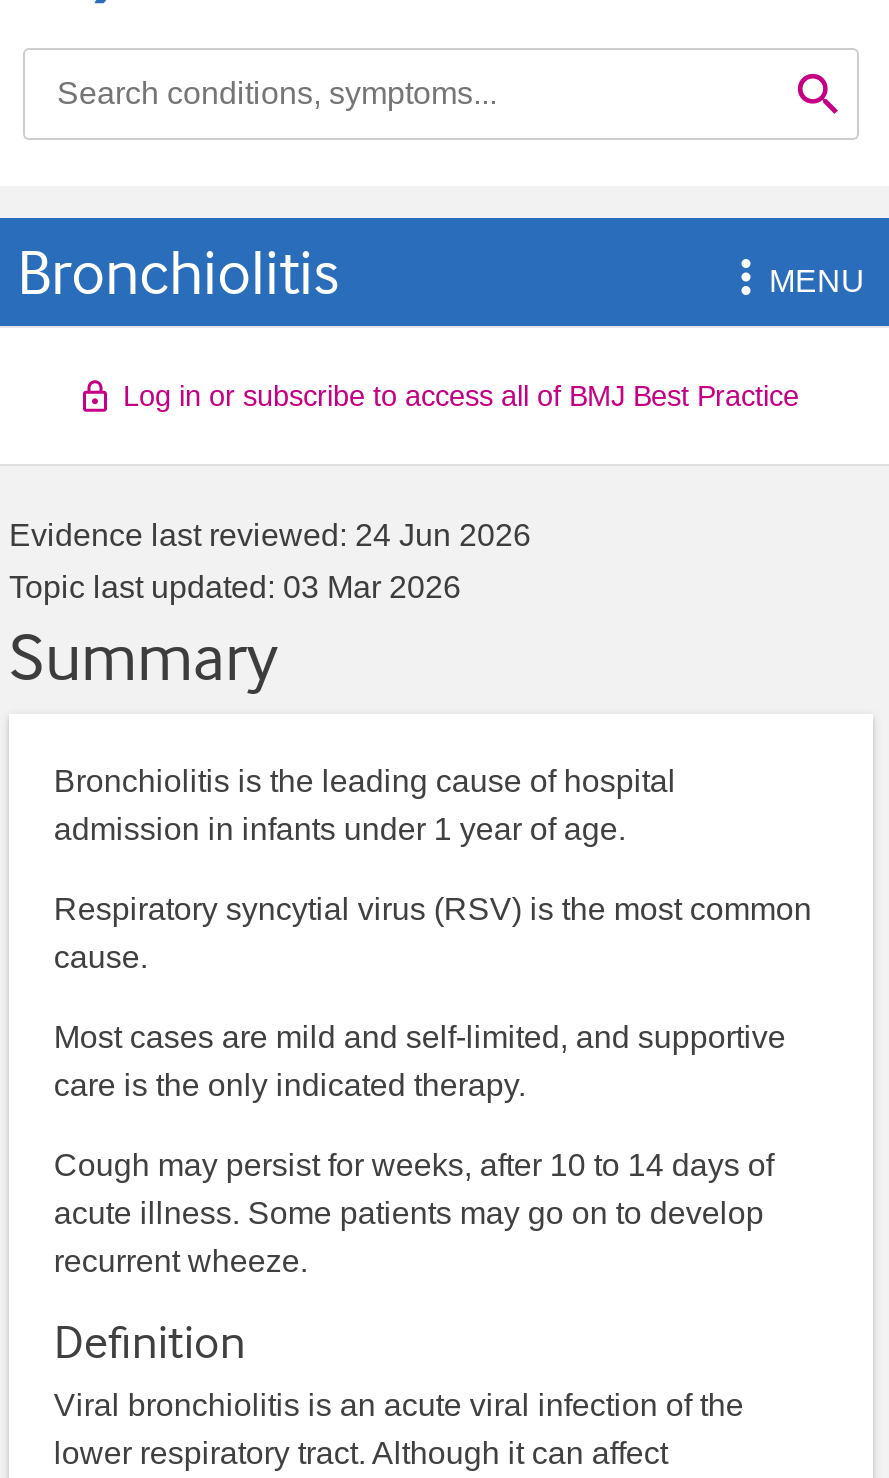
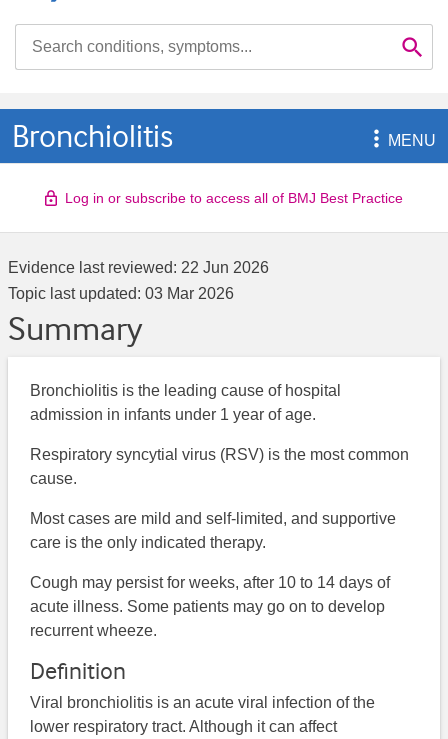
[9,518,531,552] Evidence last reviewed: 24 Jun 2026 -> [8,259,269,276] Evidence last reviewed: 22 Jun 2026

